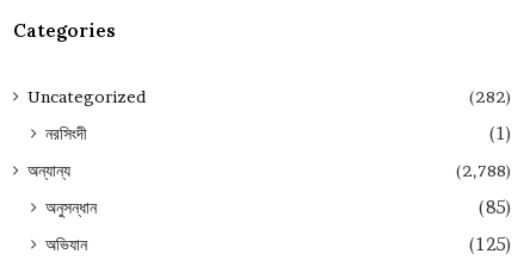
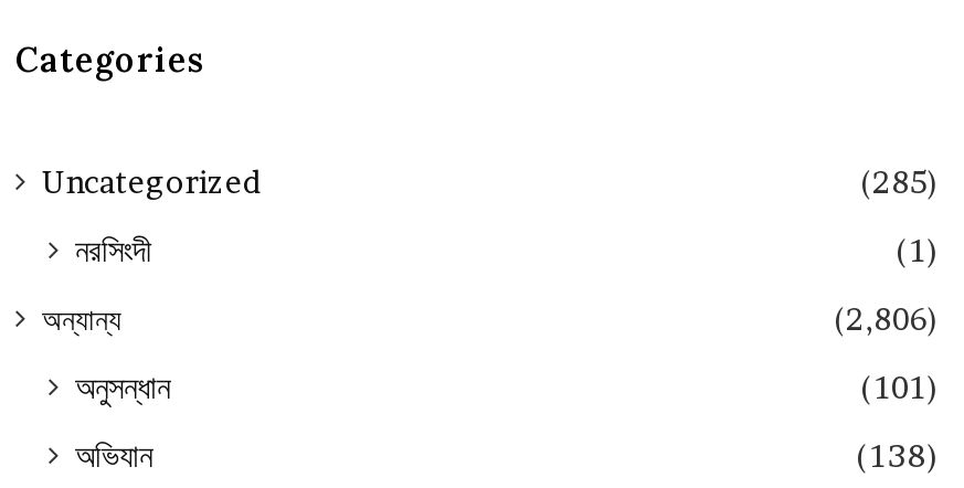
[469,87,512,106] (282) -> [861,164,939,199] (285)
[456,161,512,180] (2,788) -> [835,301,939,336] (2,806)
[479,197,512,218] (85) -> [861,367,939,407] (101)
[469,234,512,255] (125) -> [857,436,939,475] (138)

